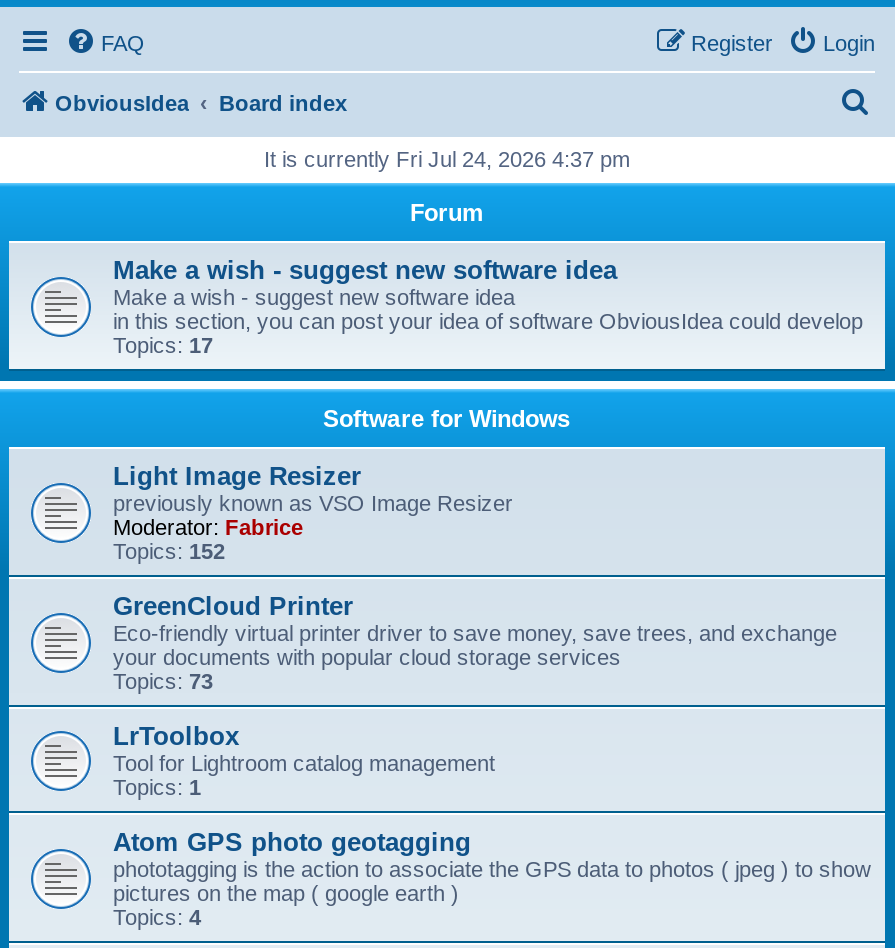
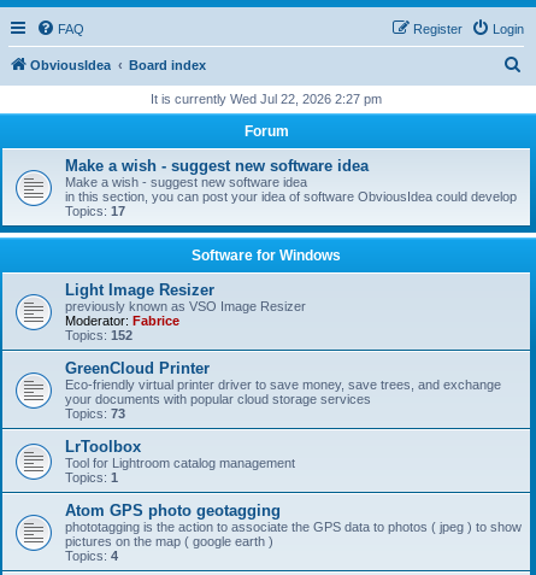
[264,147,630,171] It is currently Fri Jul 24, 2026 4:37 pm -> [151,92,382,106] It is currently Wed Jul 22, 2026 2:27 pm

